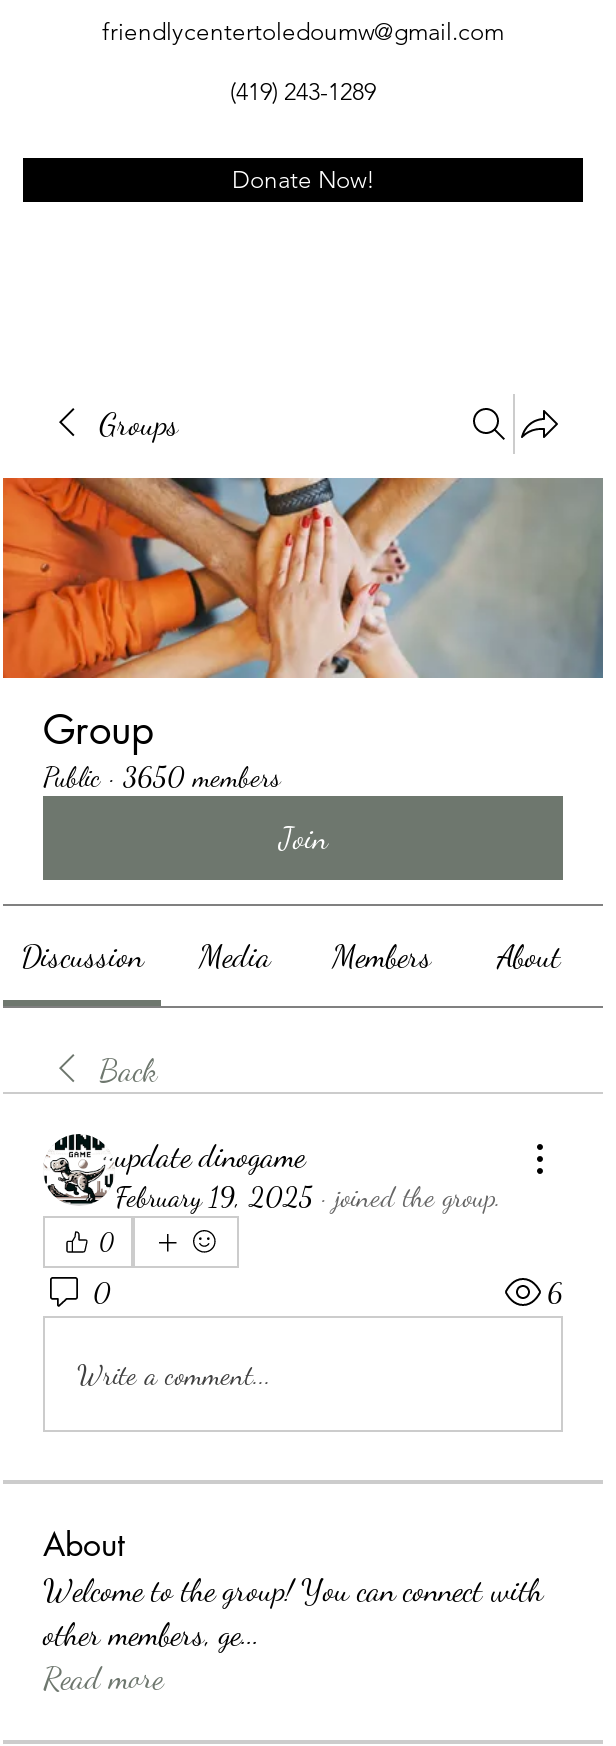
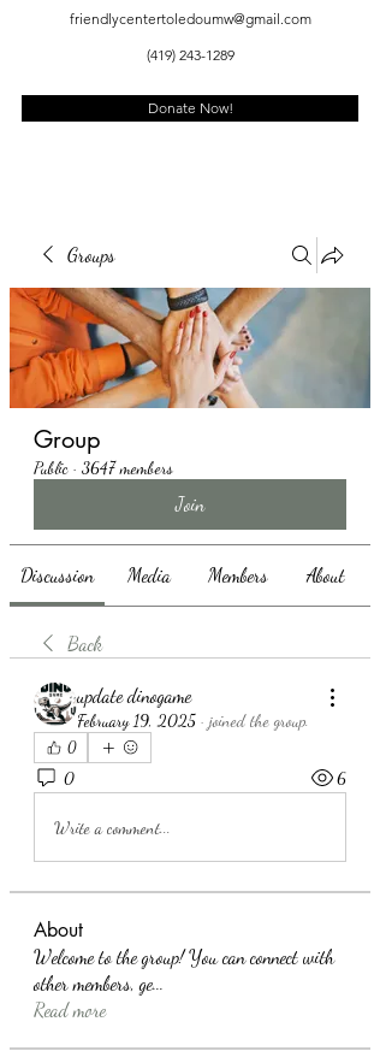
[43,760,281,794] Public · 3650 members -> [34,457,173,478] Public · 3647 members

